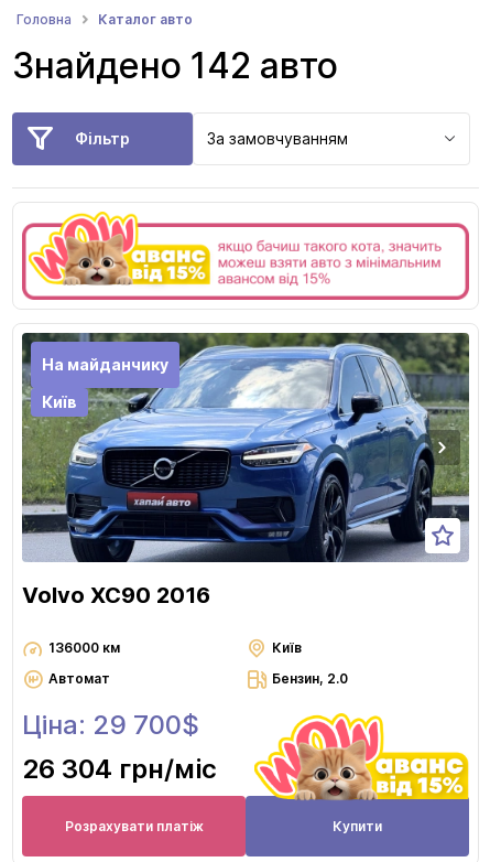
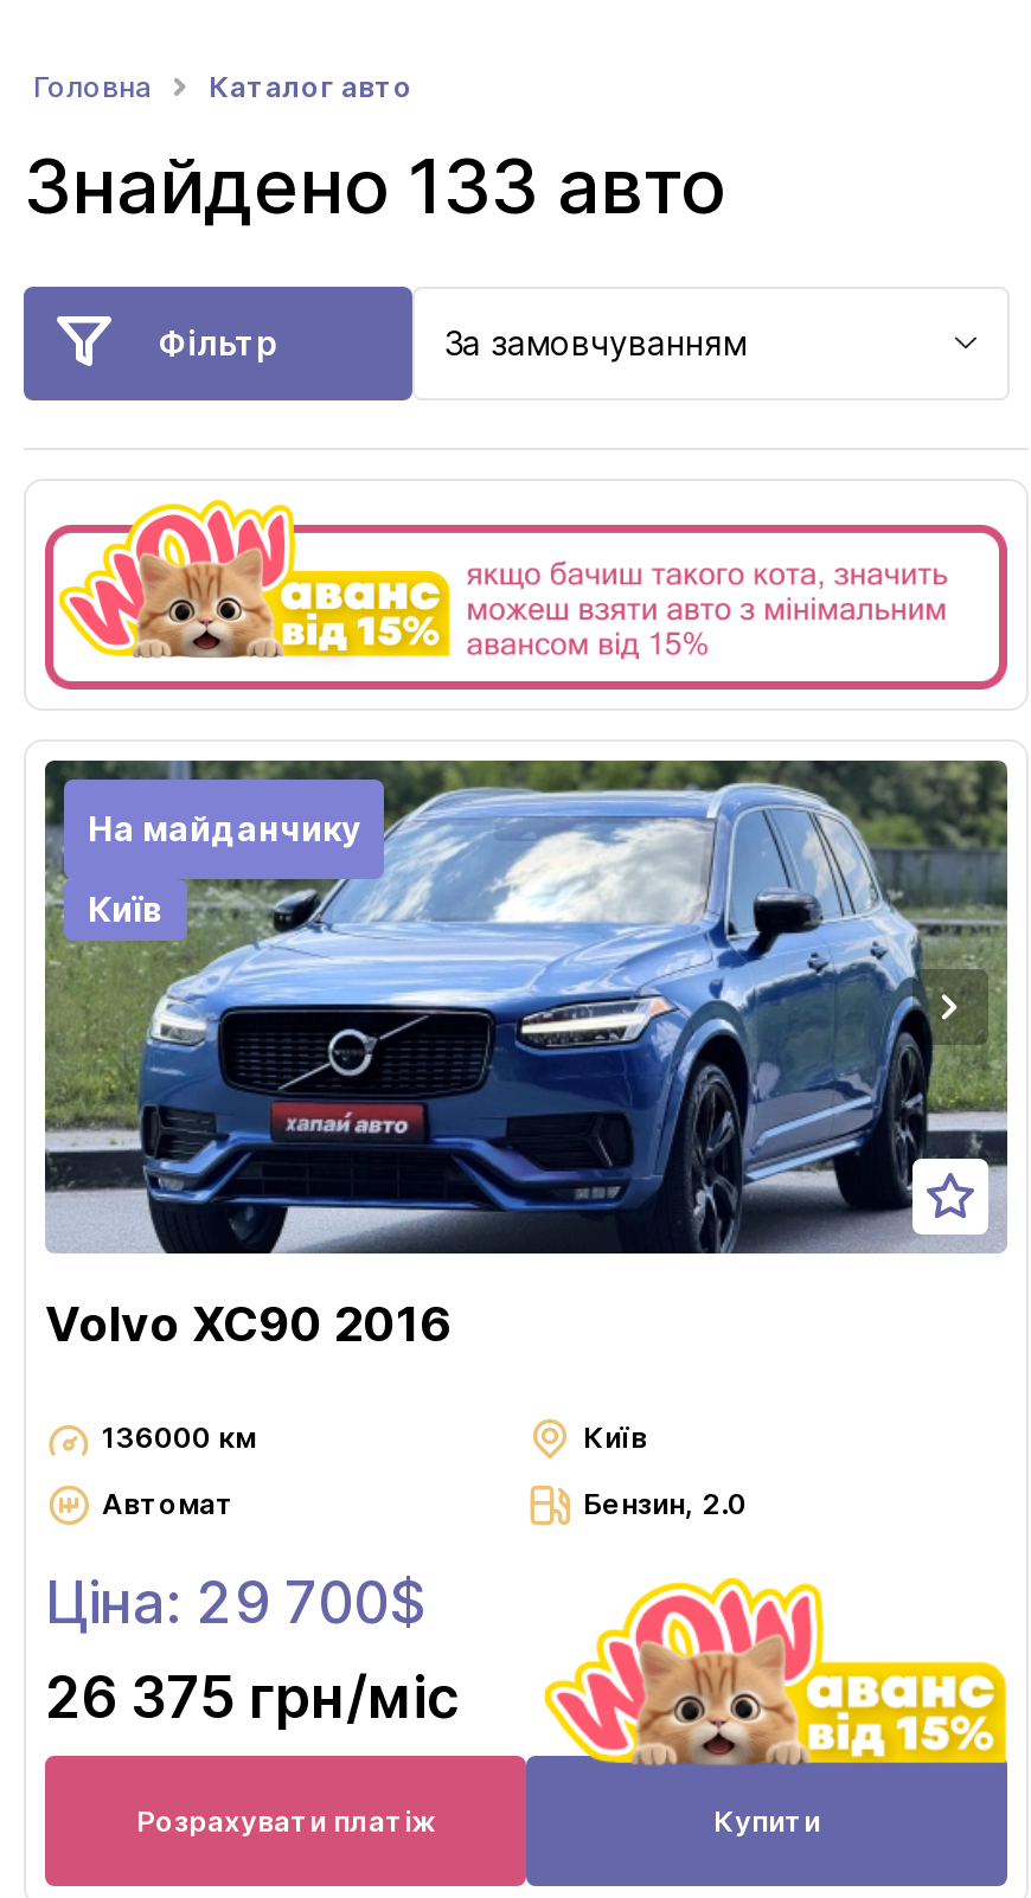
[12,44,338,87] Знайдено 142 авто -> [24,140,725,232] Знайдено 133 авто
[22,753,217,785] 26 304 грн/міс -> [45,1664,460,1732] 26 375 грн/міс

